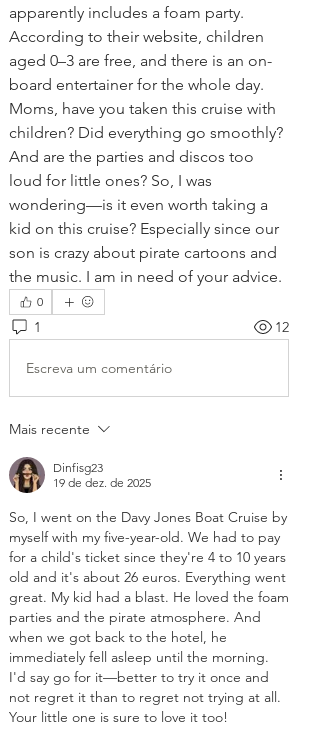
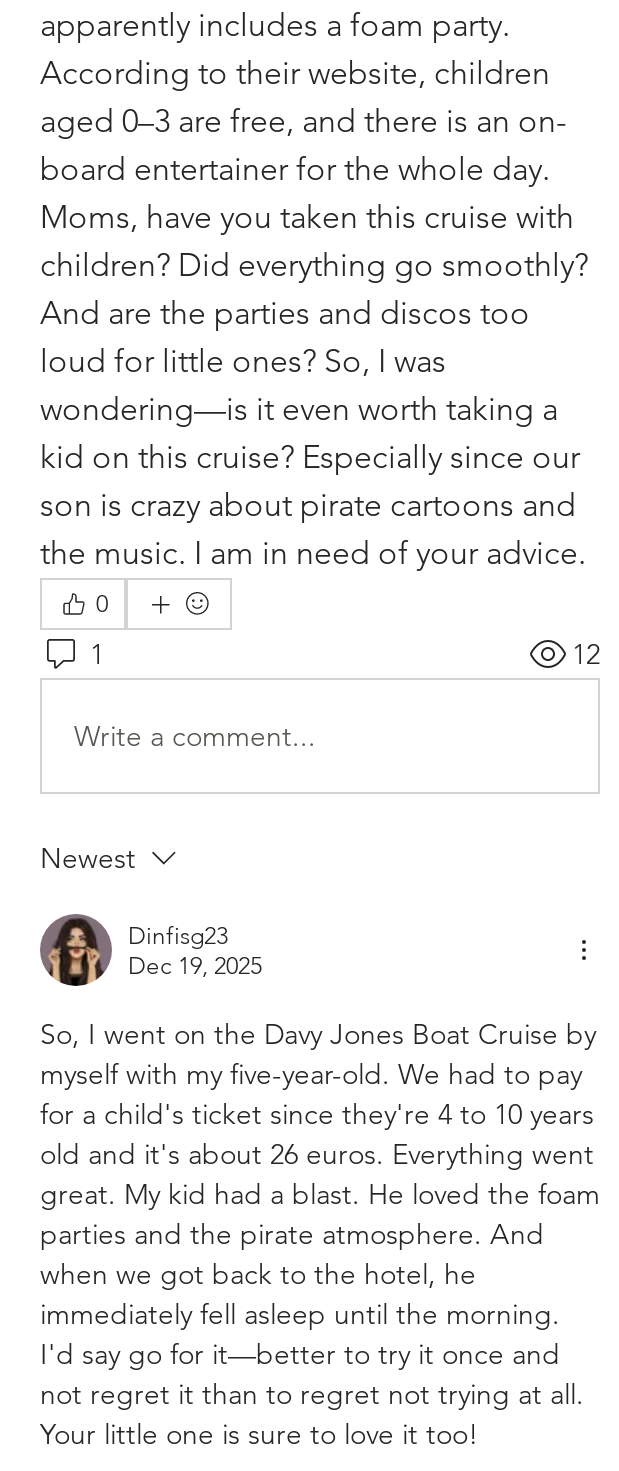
[26,358,172,376] Escreva um comentário -> [74,717,316,753] Write a comment...
[9,420,90,438] Mais recente -> [40,840,136,876] Newest
[53,475,151,490] 19 de dez. de 2025 -> [128,950,262,980] Dec 19, 2025

